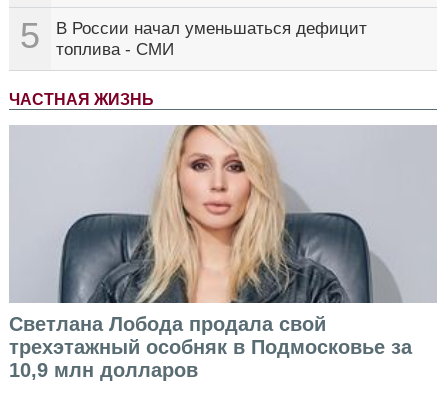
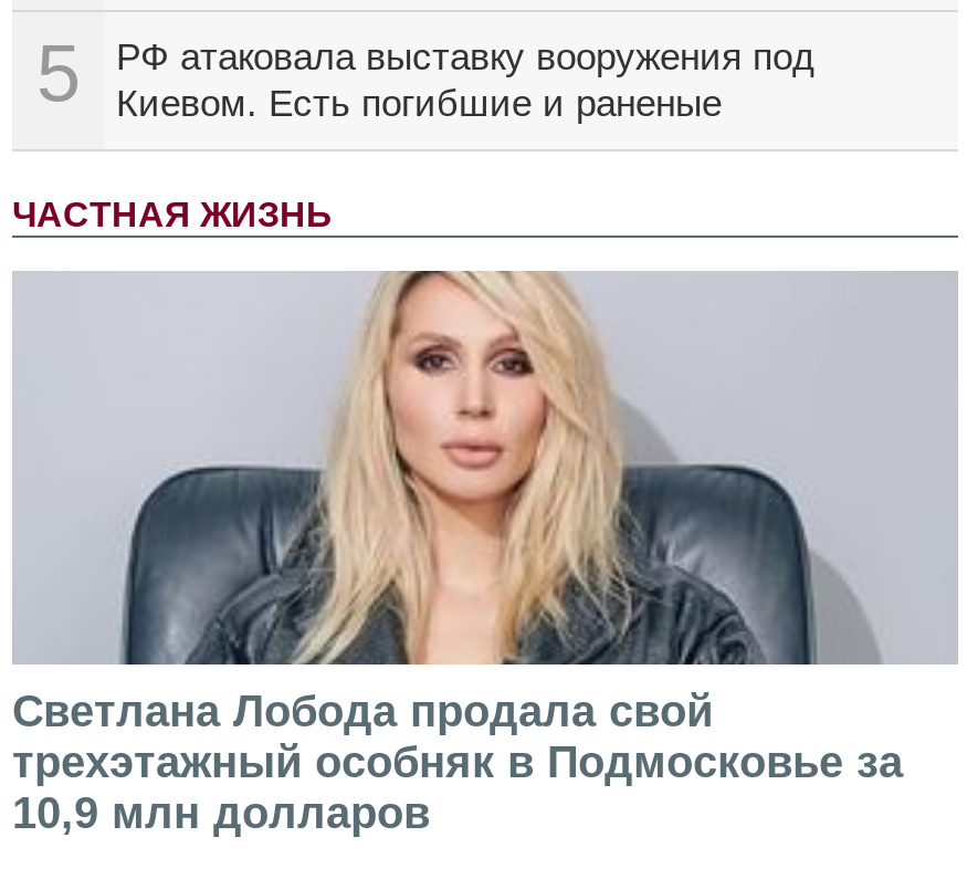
[56,18,367,58] В России начал уменьшаться дефицит | топлива - СМИ -> [116,35,814,124] РФ атаковала выставку вооружения под | Киевом. Есть погибшие и раненые

